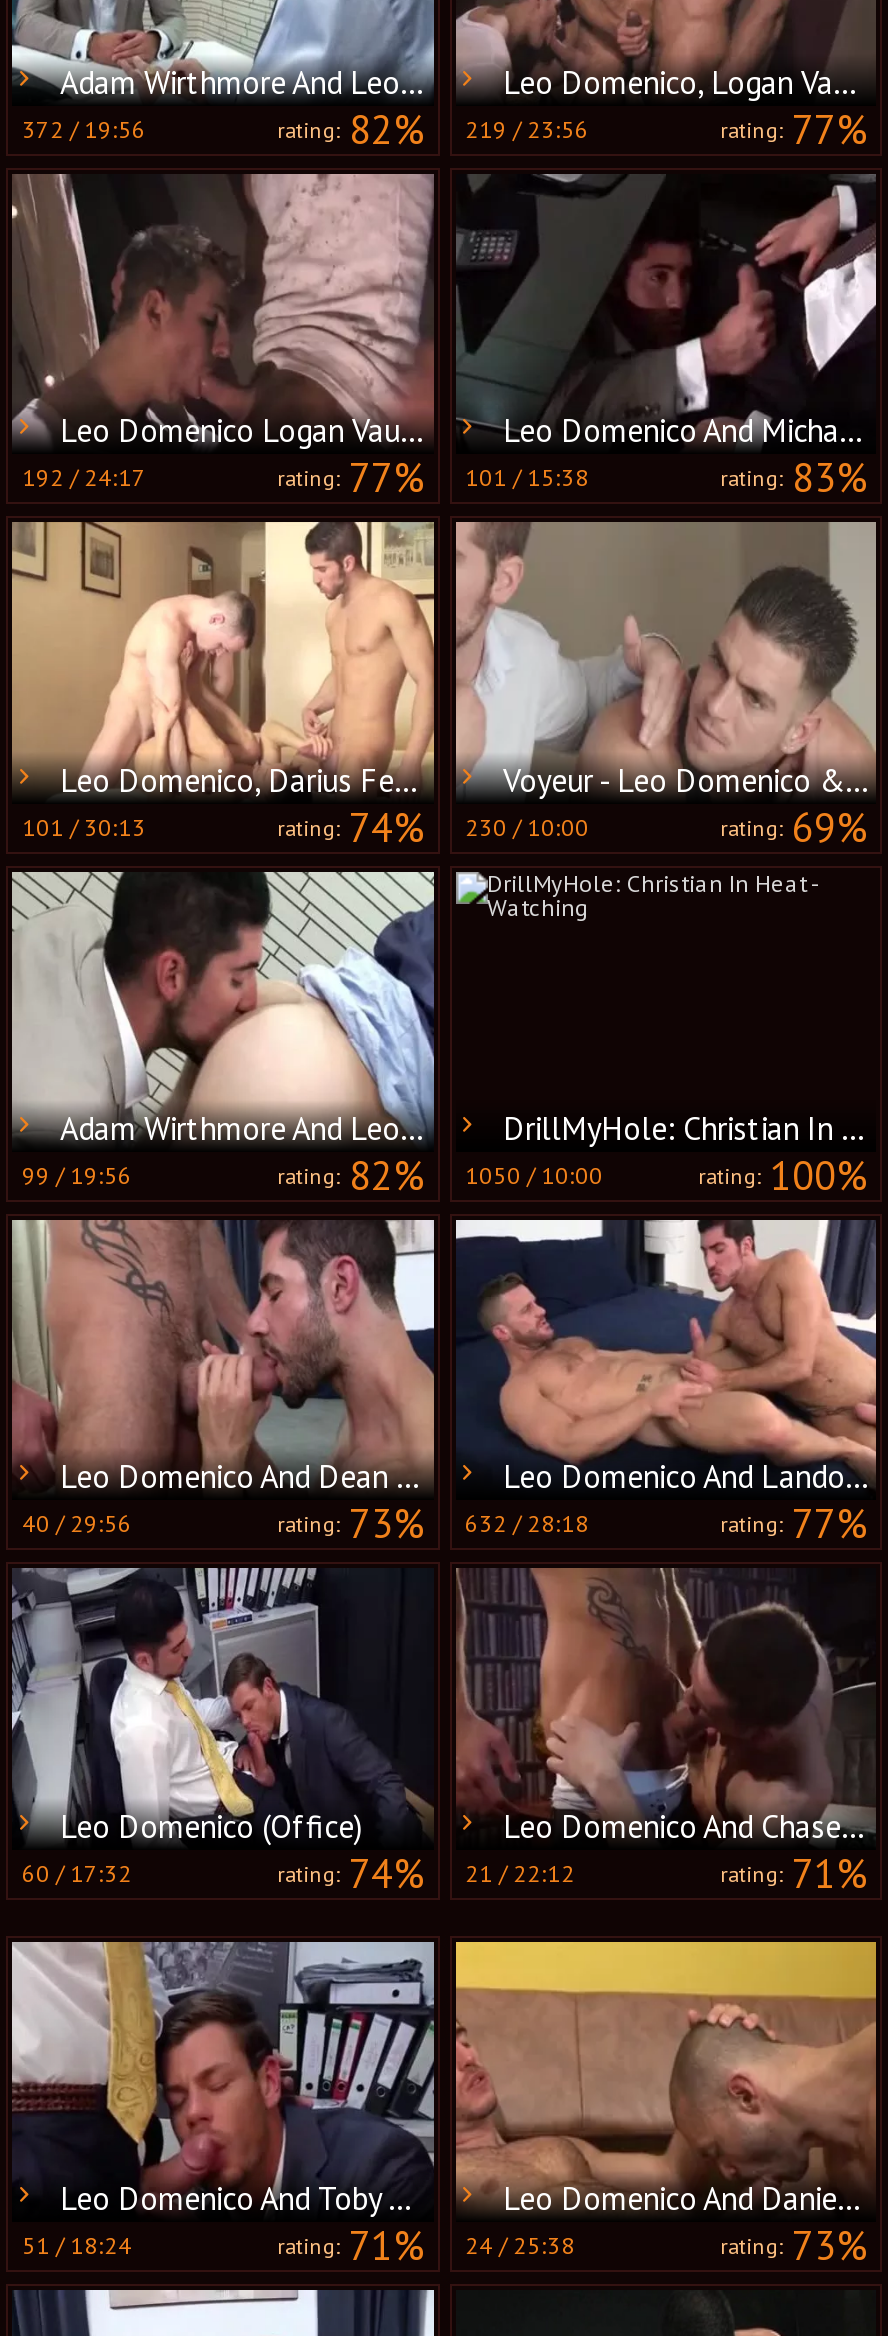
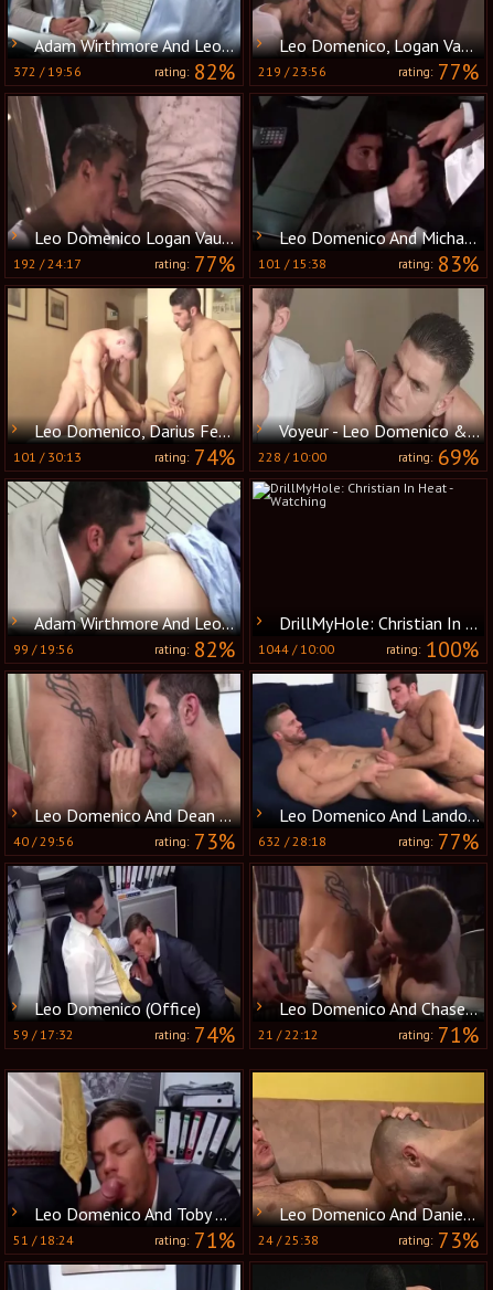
[277,801,589,853] rating: 74% 230 / 10:00 -> [154,442,326,471] rating: 74% 228 / 10:00
[277,1150,603,1202] rating: 82% 1050 / 10:00 -> [154,635,334,664] rating: 82% 1044 / 10:00
[22,1857,132,1887] 60 / 17:32 -> [13,1026,74,1042] 59 / 17:32

